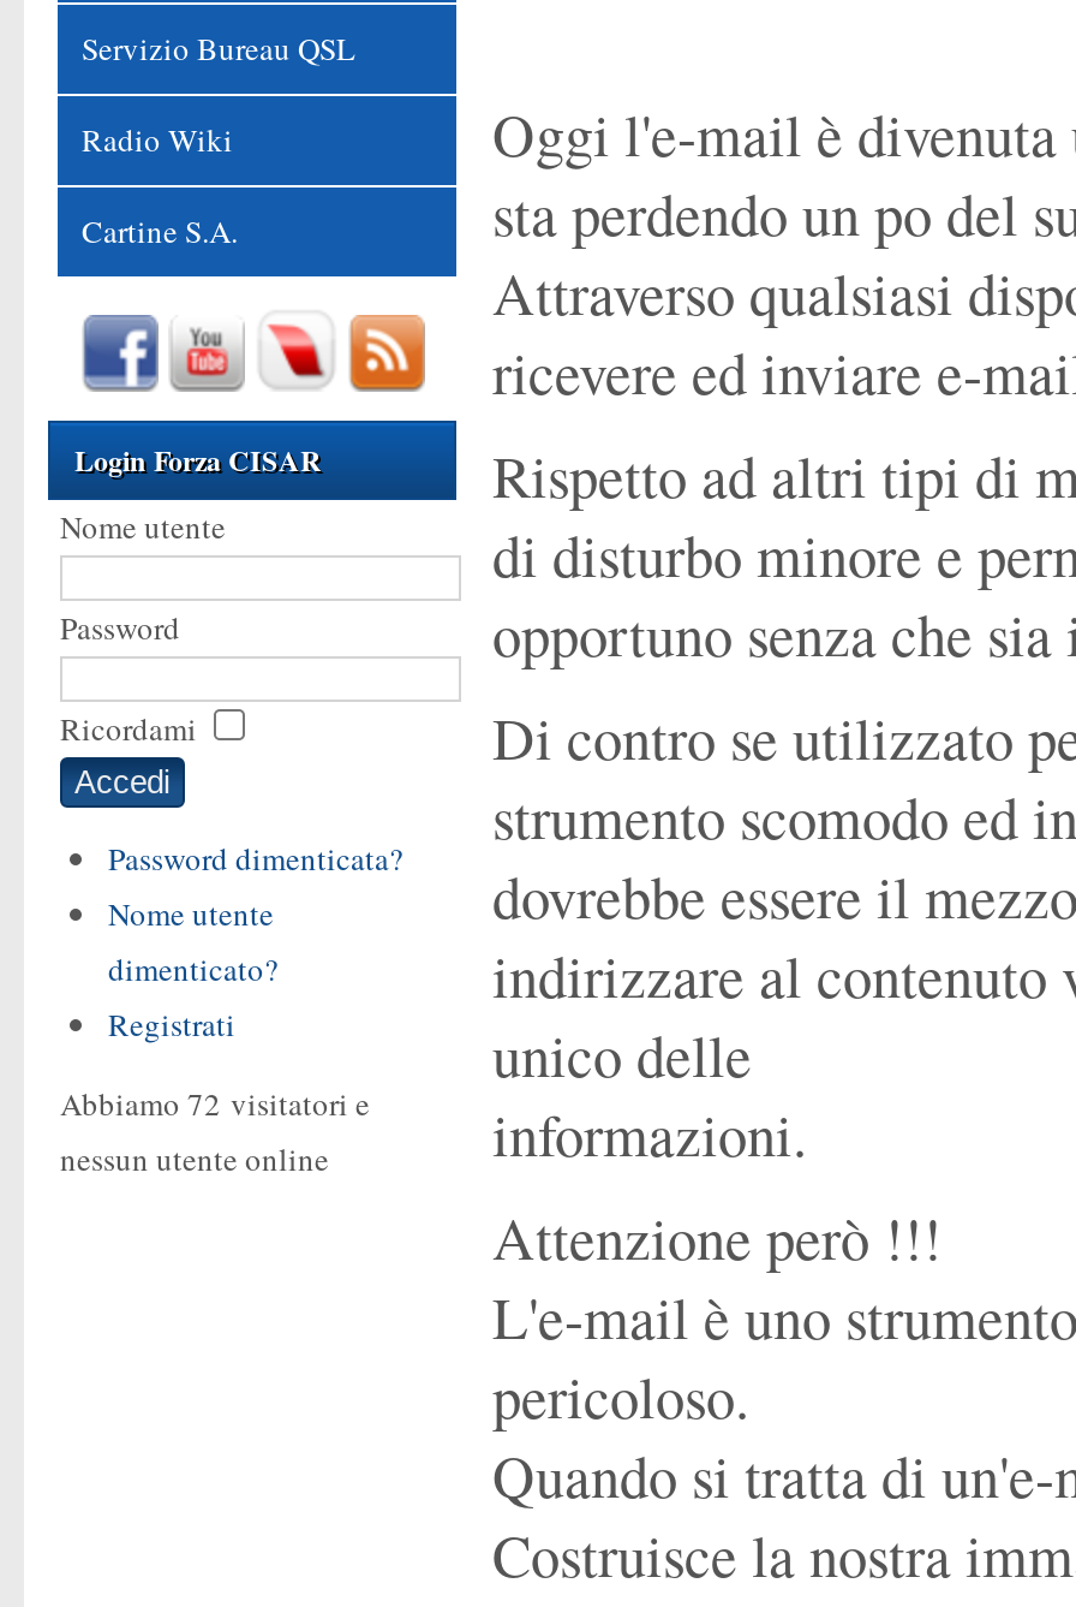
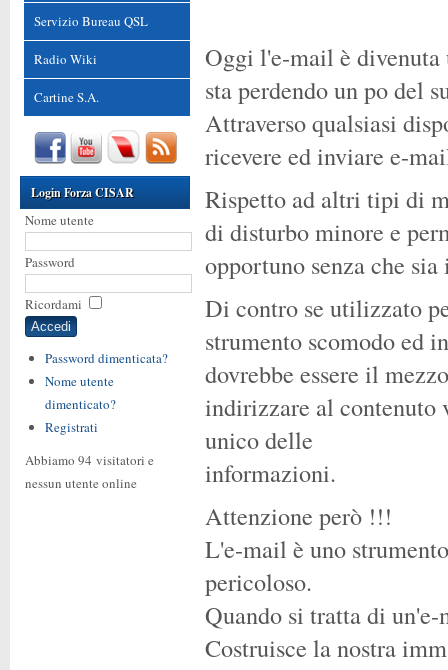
[60,1082,370,1125] Abbiamo 72 visitatori e -> [25,451,154,469] Abbiamo 94 visitatori e

